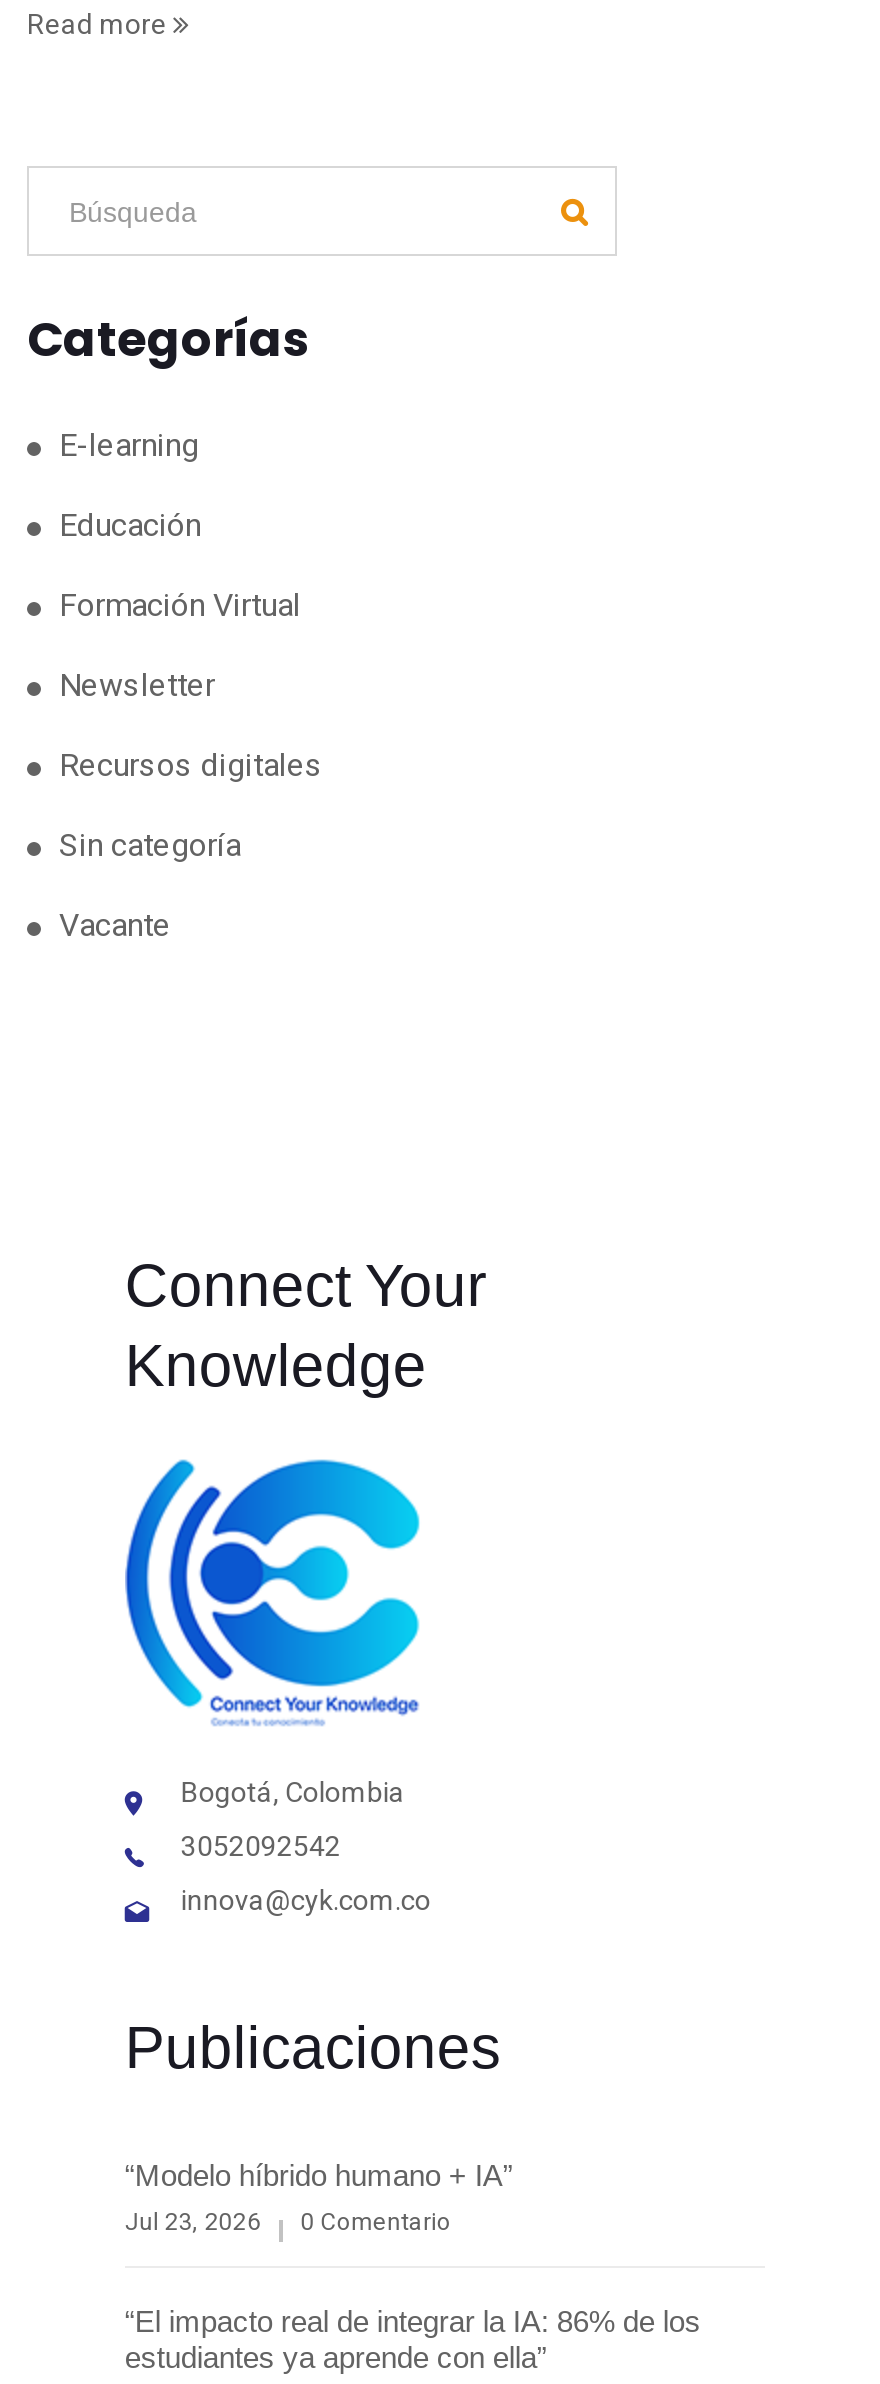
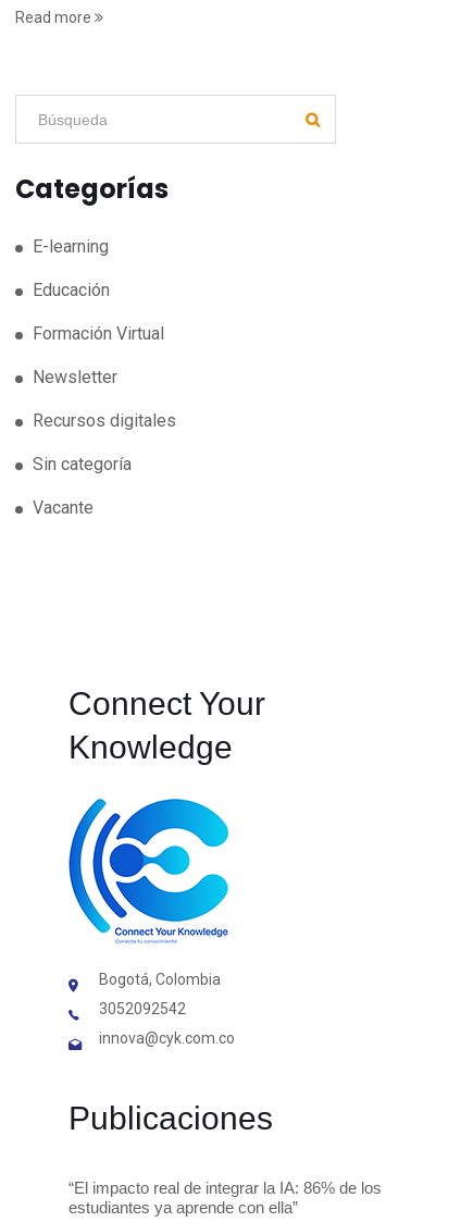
[125,2159,513,2237] “Modelo híbrido humano + IA” | Jul 23, 2026 | 0 Comentario -> none

